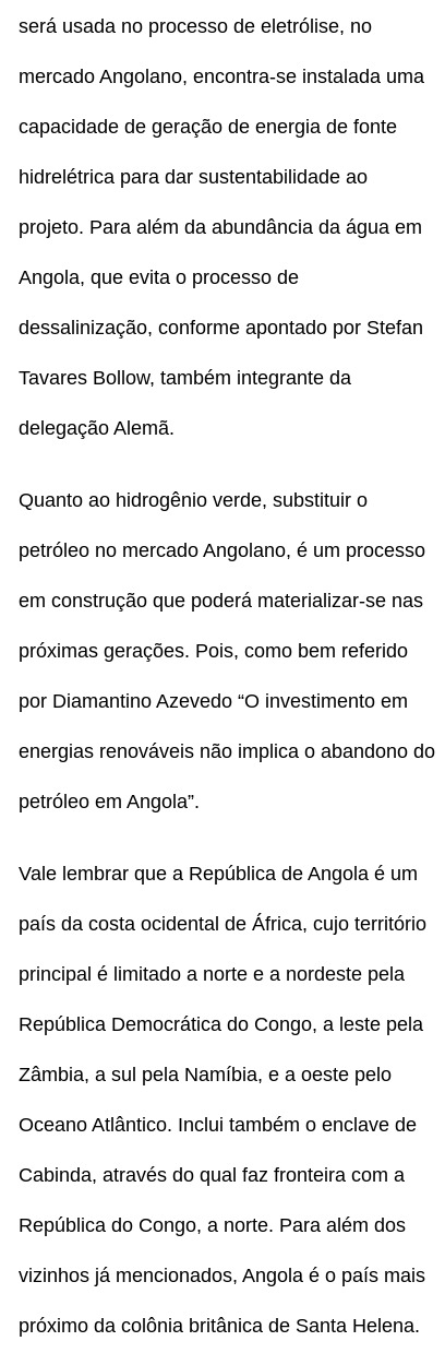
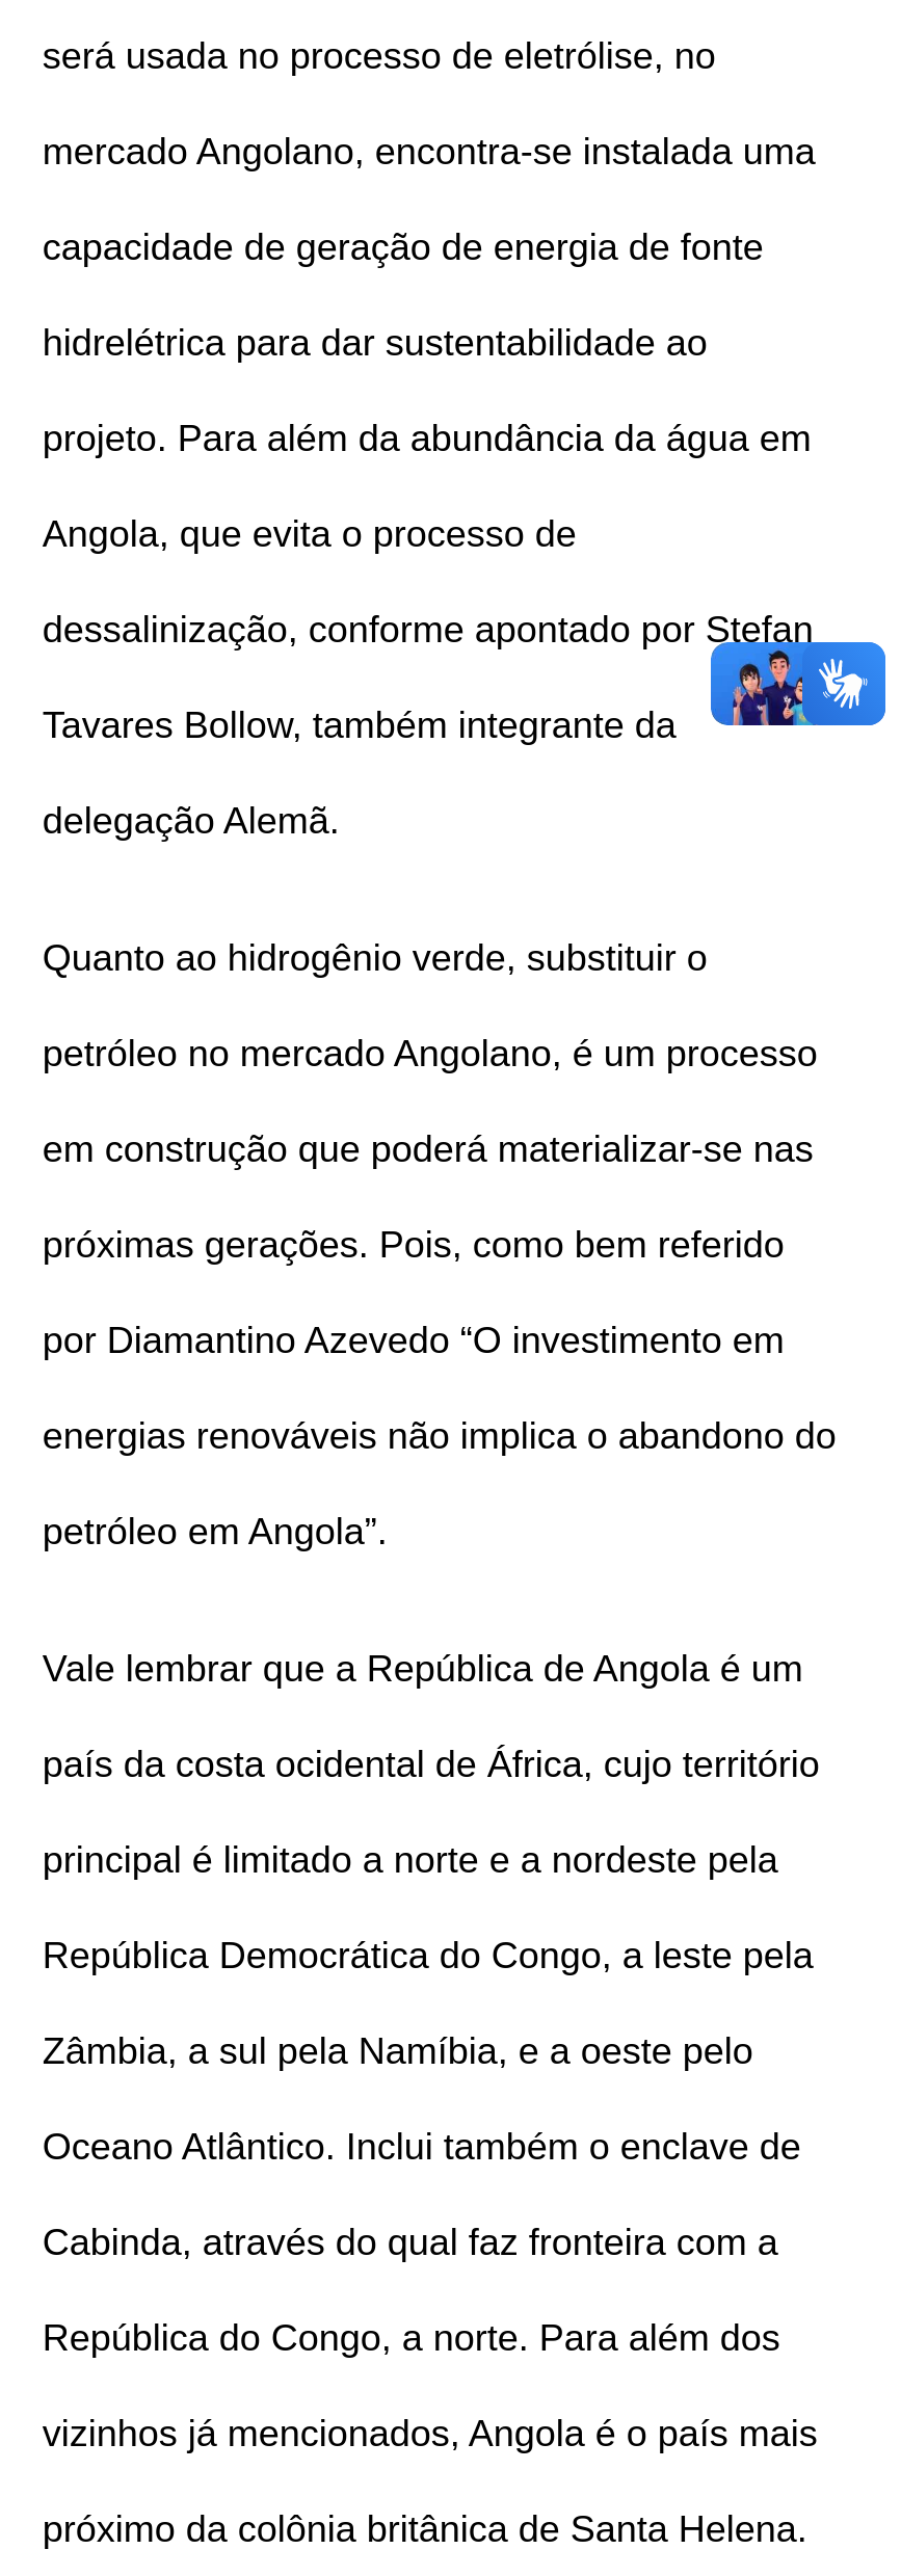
none -> [709,640,887,727] [image]

